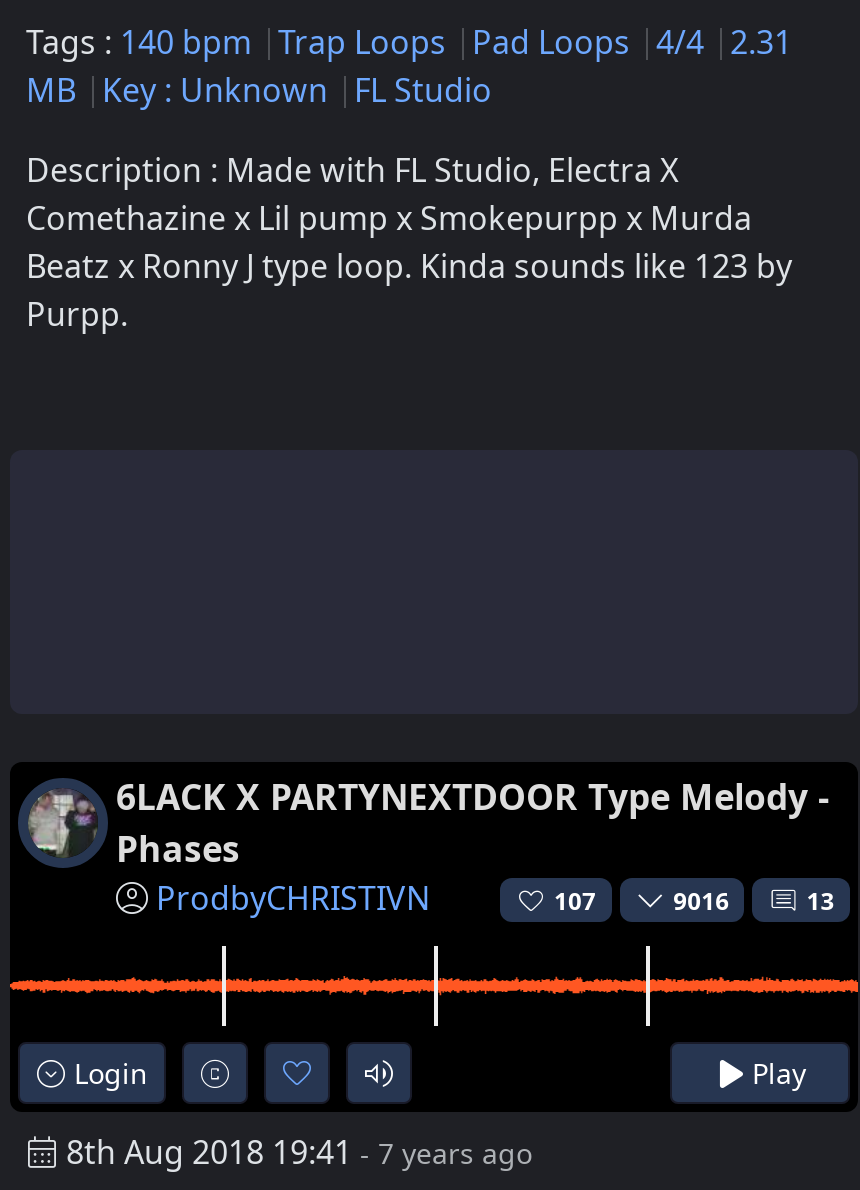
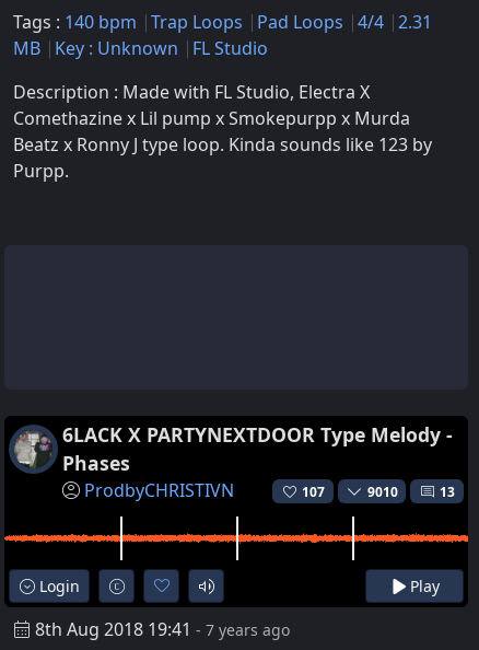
[673,883,729,917] 9016 -> [367,482,398,501] 9010

